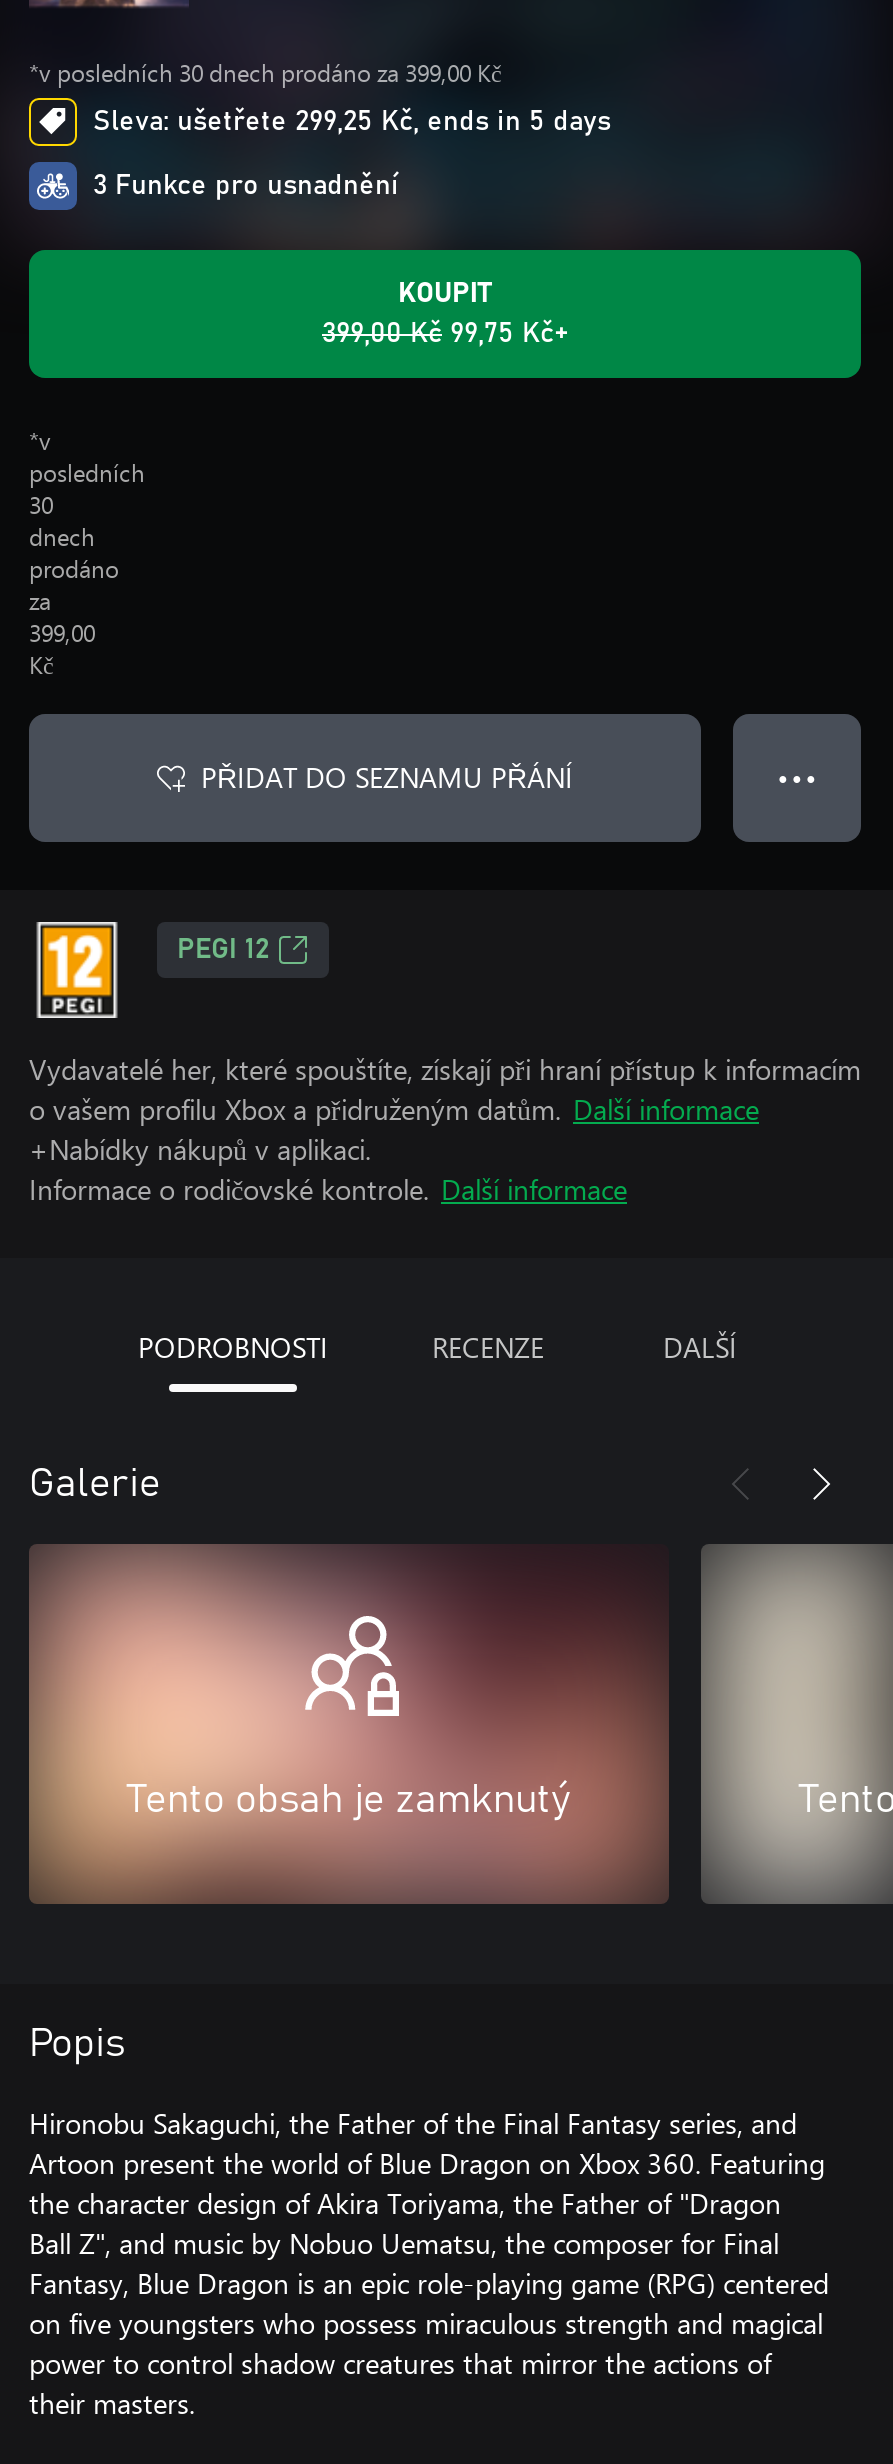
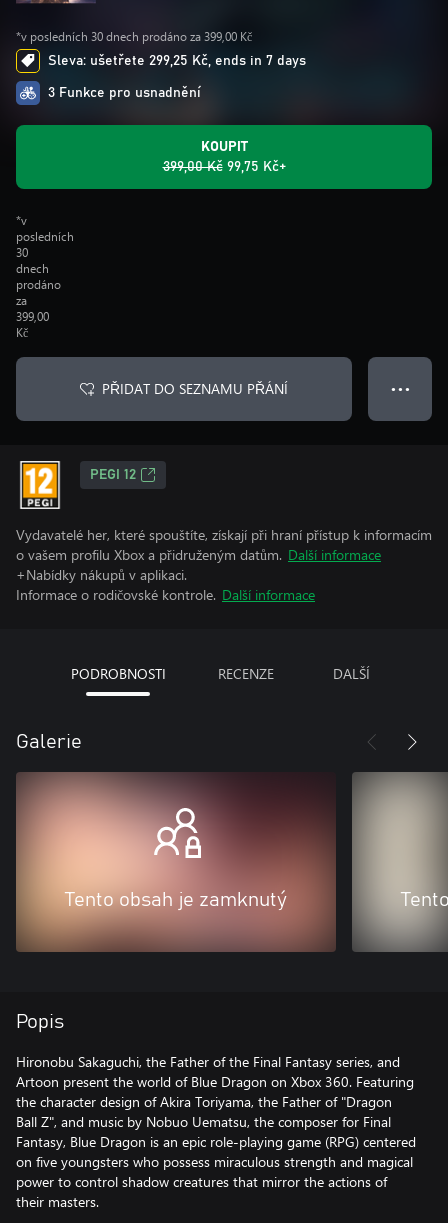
[93,108,611,136] Sleva: ušetřete 299,25 Kč, ends in 5 days -> [48,54,306,68] Sleva: ušetřete 299,25 Kč, ends in 7 days

